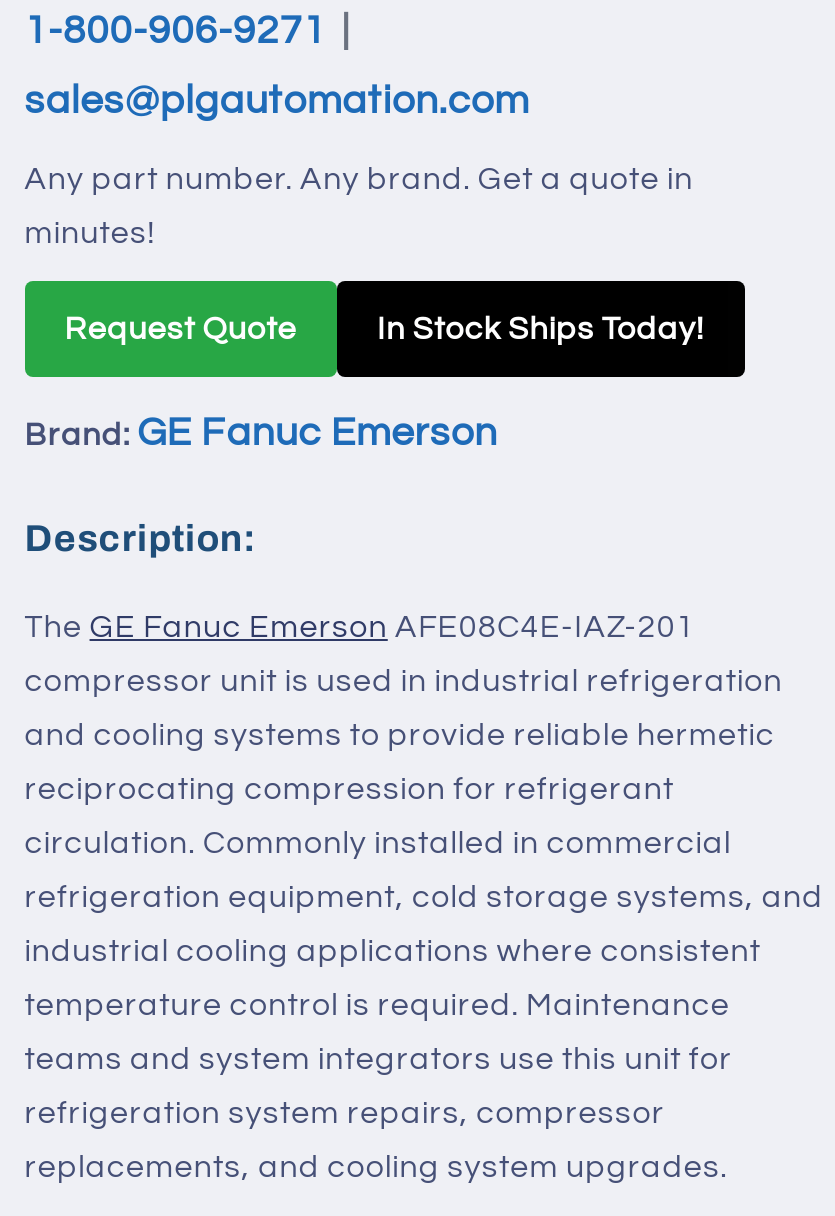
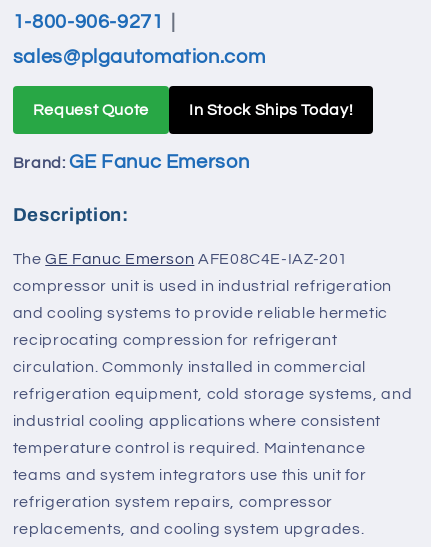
[25,163,693,249] Any part number. Any brand. Get a quote in | minutes! -> none

